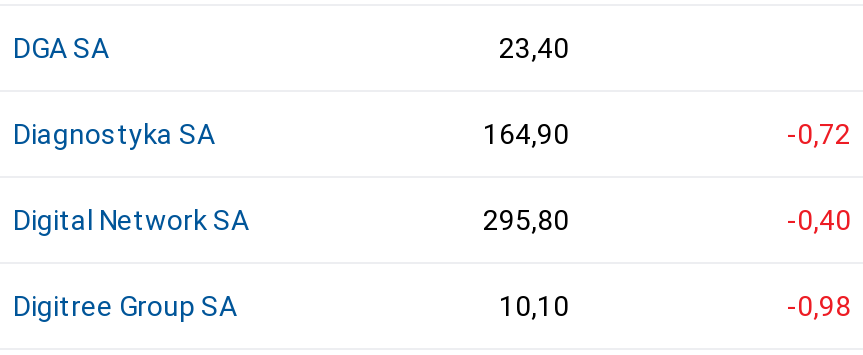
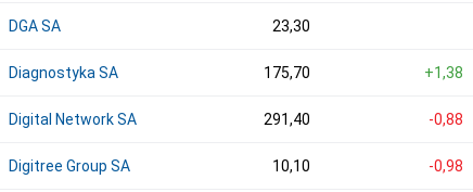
[499,32,569,64] 23,40 -> [272,17,310,35] 23,30
[483,118,569,150] 164,90 -> [264,64,310,81] 175,70
[787,118,851,150] -0,72 -> [424,64,463,81] +1,38
[483,204,569,236] 295,80 -> [264,111,310,128] 291,40
[787,204,851,236] -0,40 -> [429,111,463,128] -0,88

